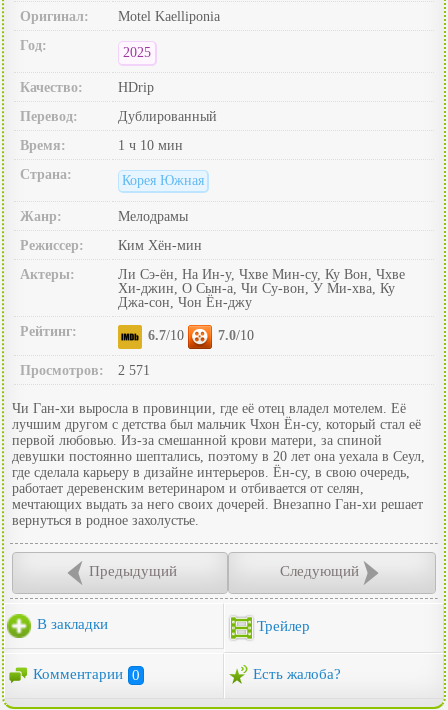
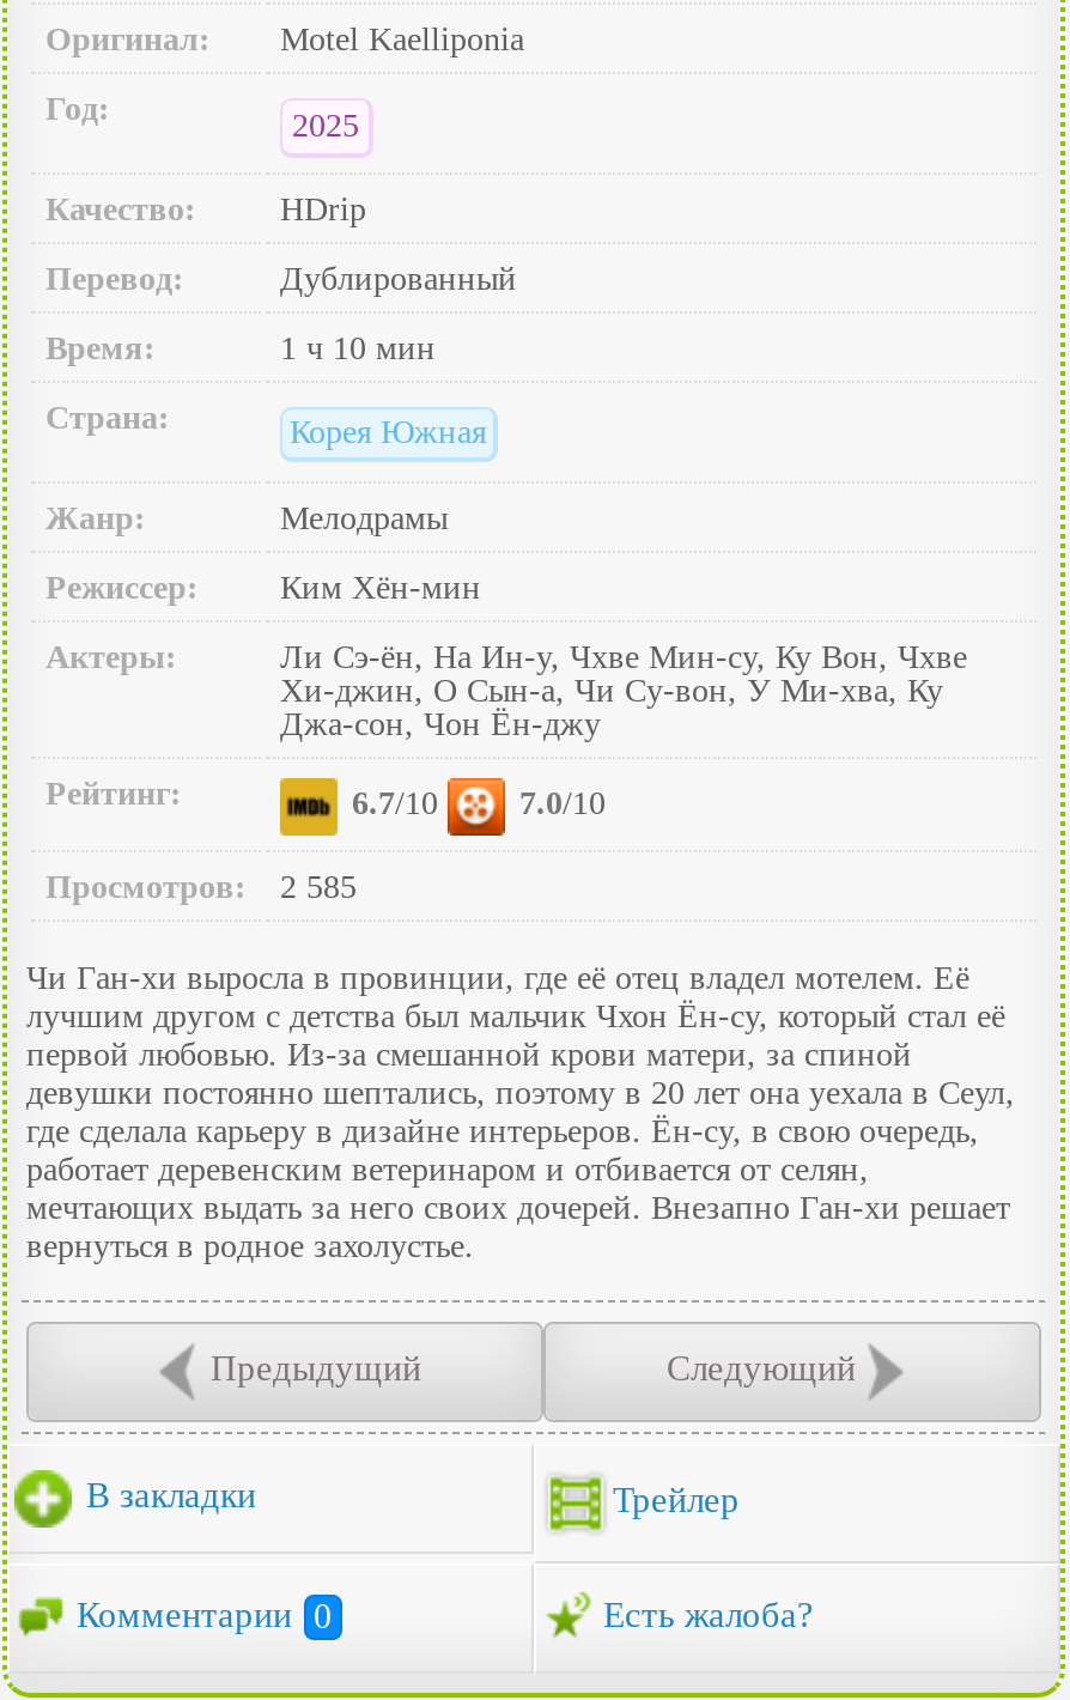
[20,363,150,378] Просмотров: 2 571 -> [45,870,357,906] Просмотров: 2 585

